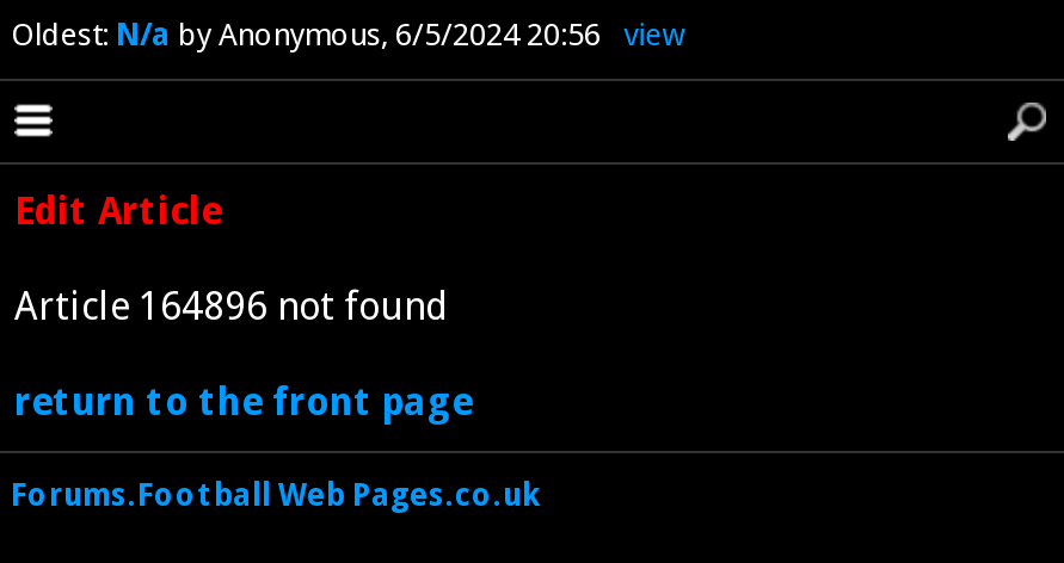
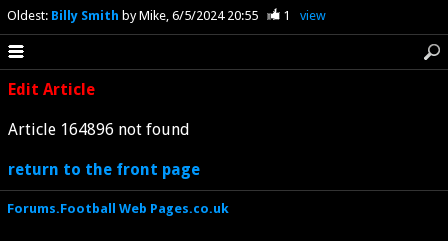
[11,16,601,52] Oldest: N/a by Anonymous 6/5/2024 20:56 -> [6,8,290,23] Oldest: Billy Smith by Mike 6/5/2024 20:55 | 1

